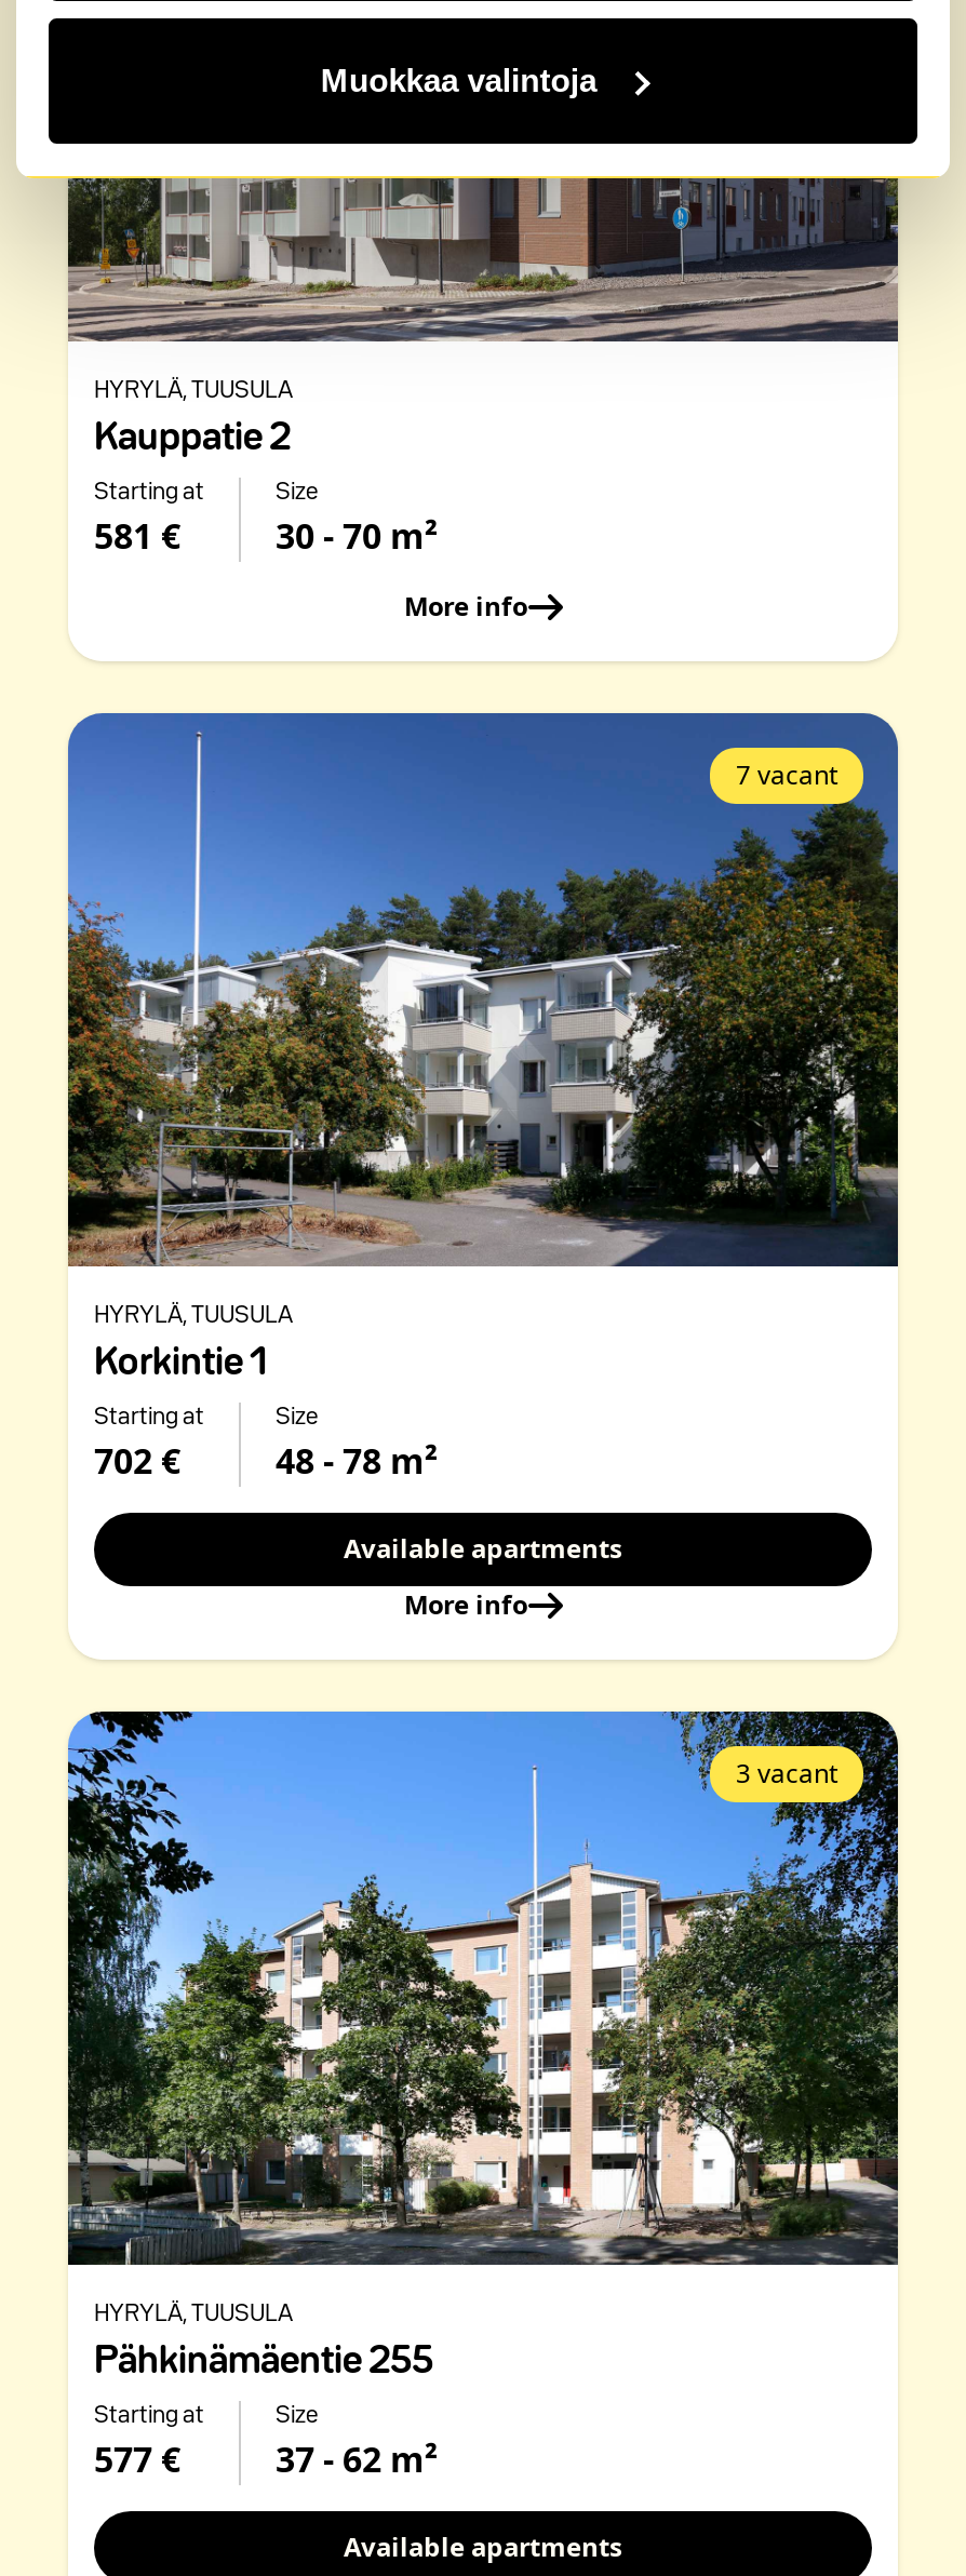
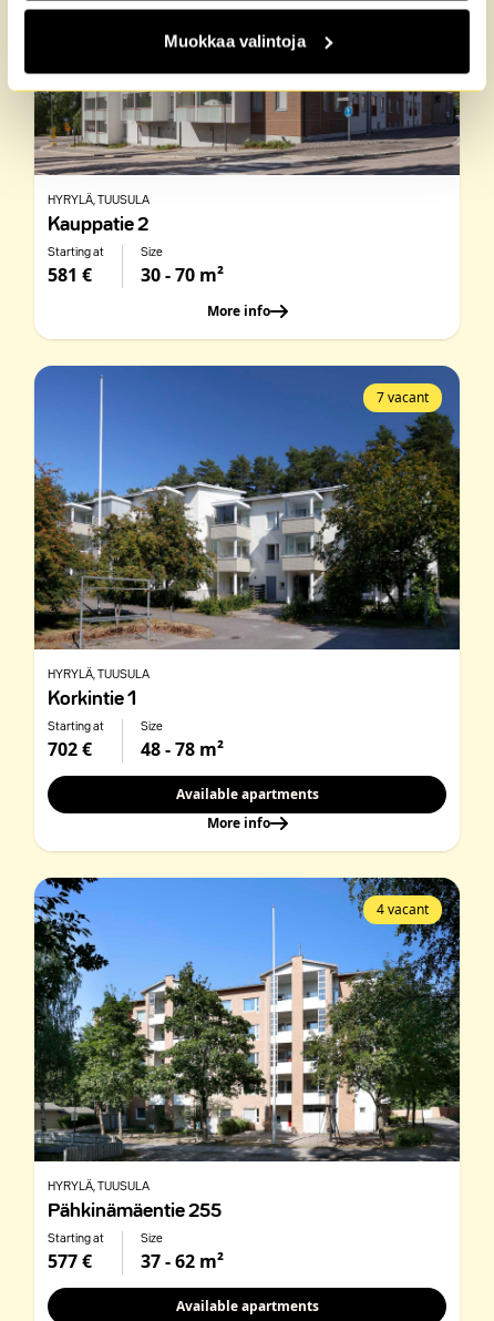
[736,1755,837,1792] 3 vacant -> [377,900,429,919] 4 vacant

